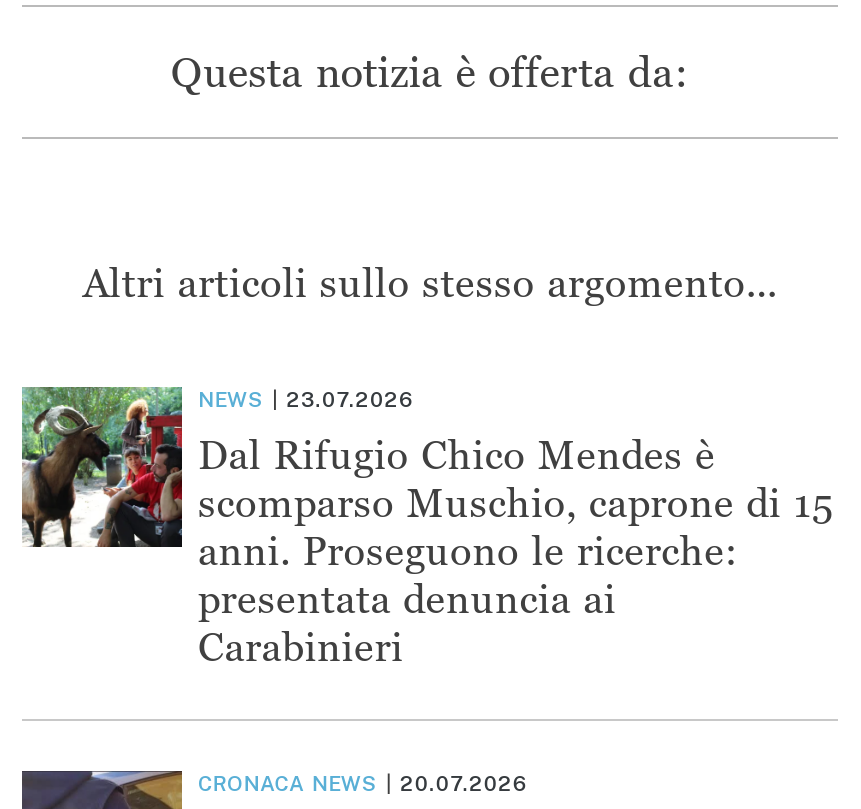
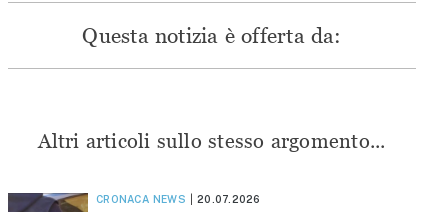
[20,385,834,669] [image] | NEWS | 23.07.2026 | Dal Rifugio Chico Mendes è | scomparso Muschio, caprone di 15 | anni. Proseguono le ricerche: | presentata denuncia ai | Carabinieri -> none

